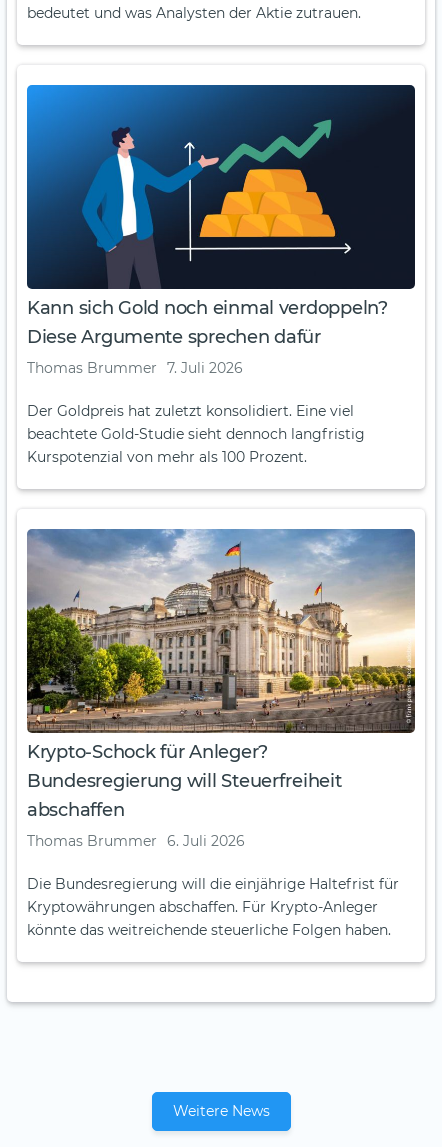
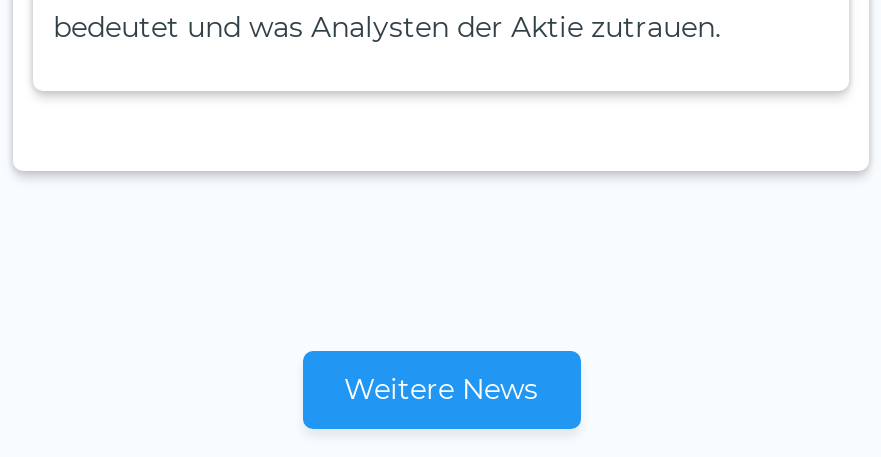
[26,84,416,466] [image] | Kann sich Gold noch einmal verdoppeln? | Diese Argumente sprechen dafür | Thomas Brummer 7. Juli 2026 | Der Goldpreis hat zuletzt konsolidiert. Eine viel | beachtete Gold-Studie sieht dennoch langfristig | Kurspotenzial von mehr als 100 Prozent. -> none
[26,528,416,939] [image] | Krypto-Schock für Anleger? | Bundesregierung will Steuerfreiheit | abschaffen | Thomas Brummer 6. Juli 2026 | Die Bundesregierung will die einjährige Haltefrist für | Kryptowährungen abschaffen. Für Krypto-Anleger | könnte das weitreichende steuerliche Folgen haben. -> none

